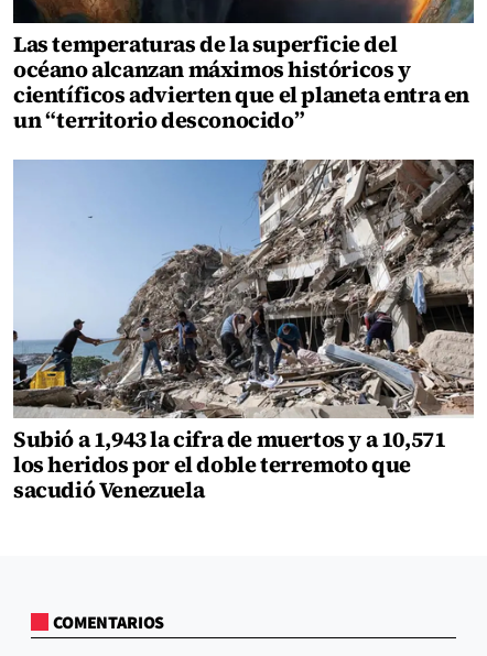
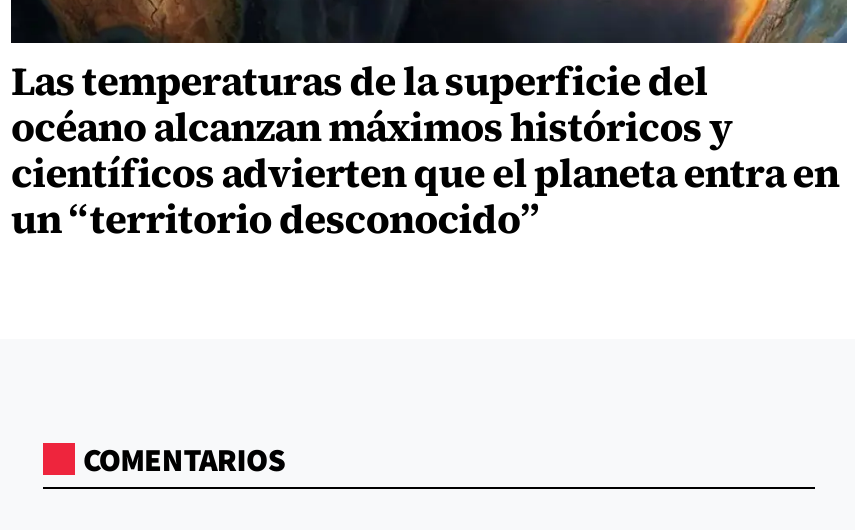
[12,158,475,506] [image] | Subió a 1,943 la cifra de muertos y a 10,571 | los heridos por el doble terremoto que | sacudió Venezuela -> none

